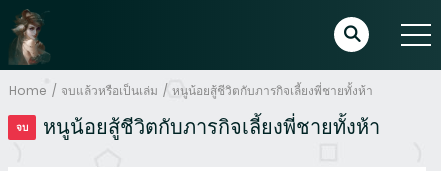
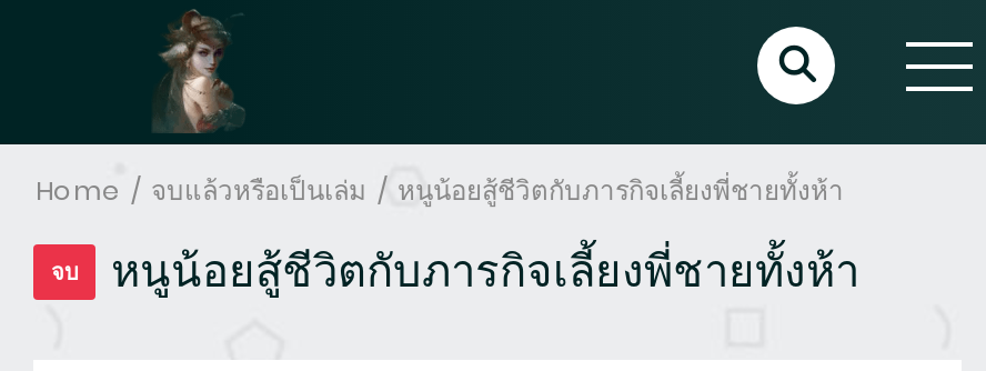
none -> [155,9,238,133] [image]
[10,9,47,65] [image] -> none

